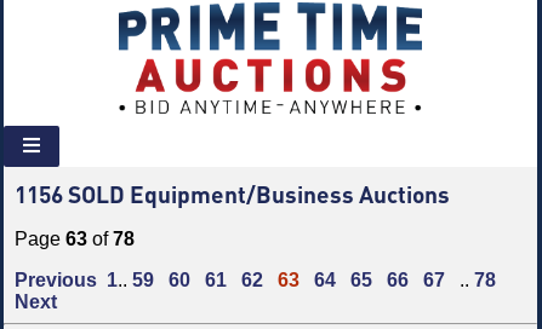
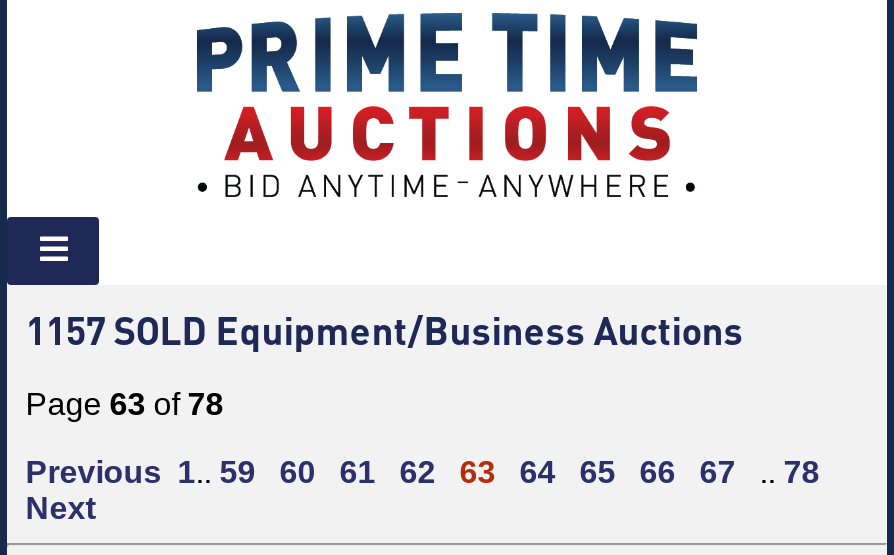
[15,179,450,209] 1156 SOLD Equipment/Business Auctions -> [25,305,743,355] 1157 SOLD Equipment/Business Auctions

